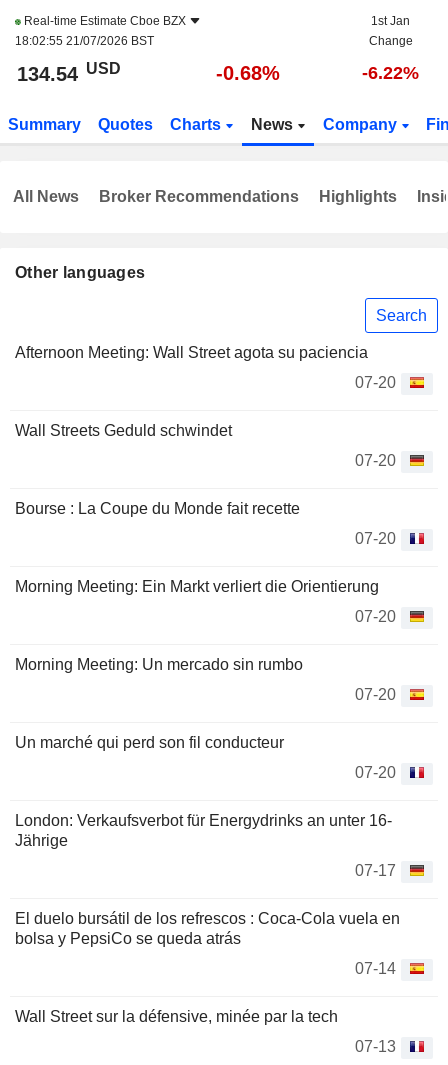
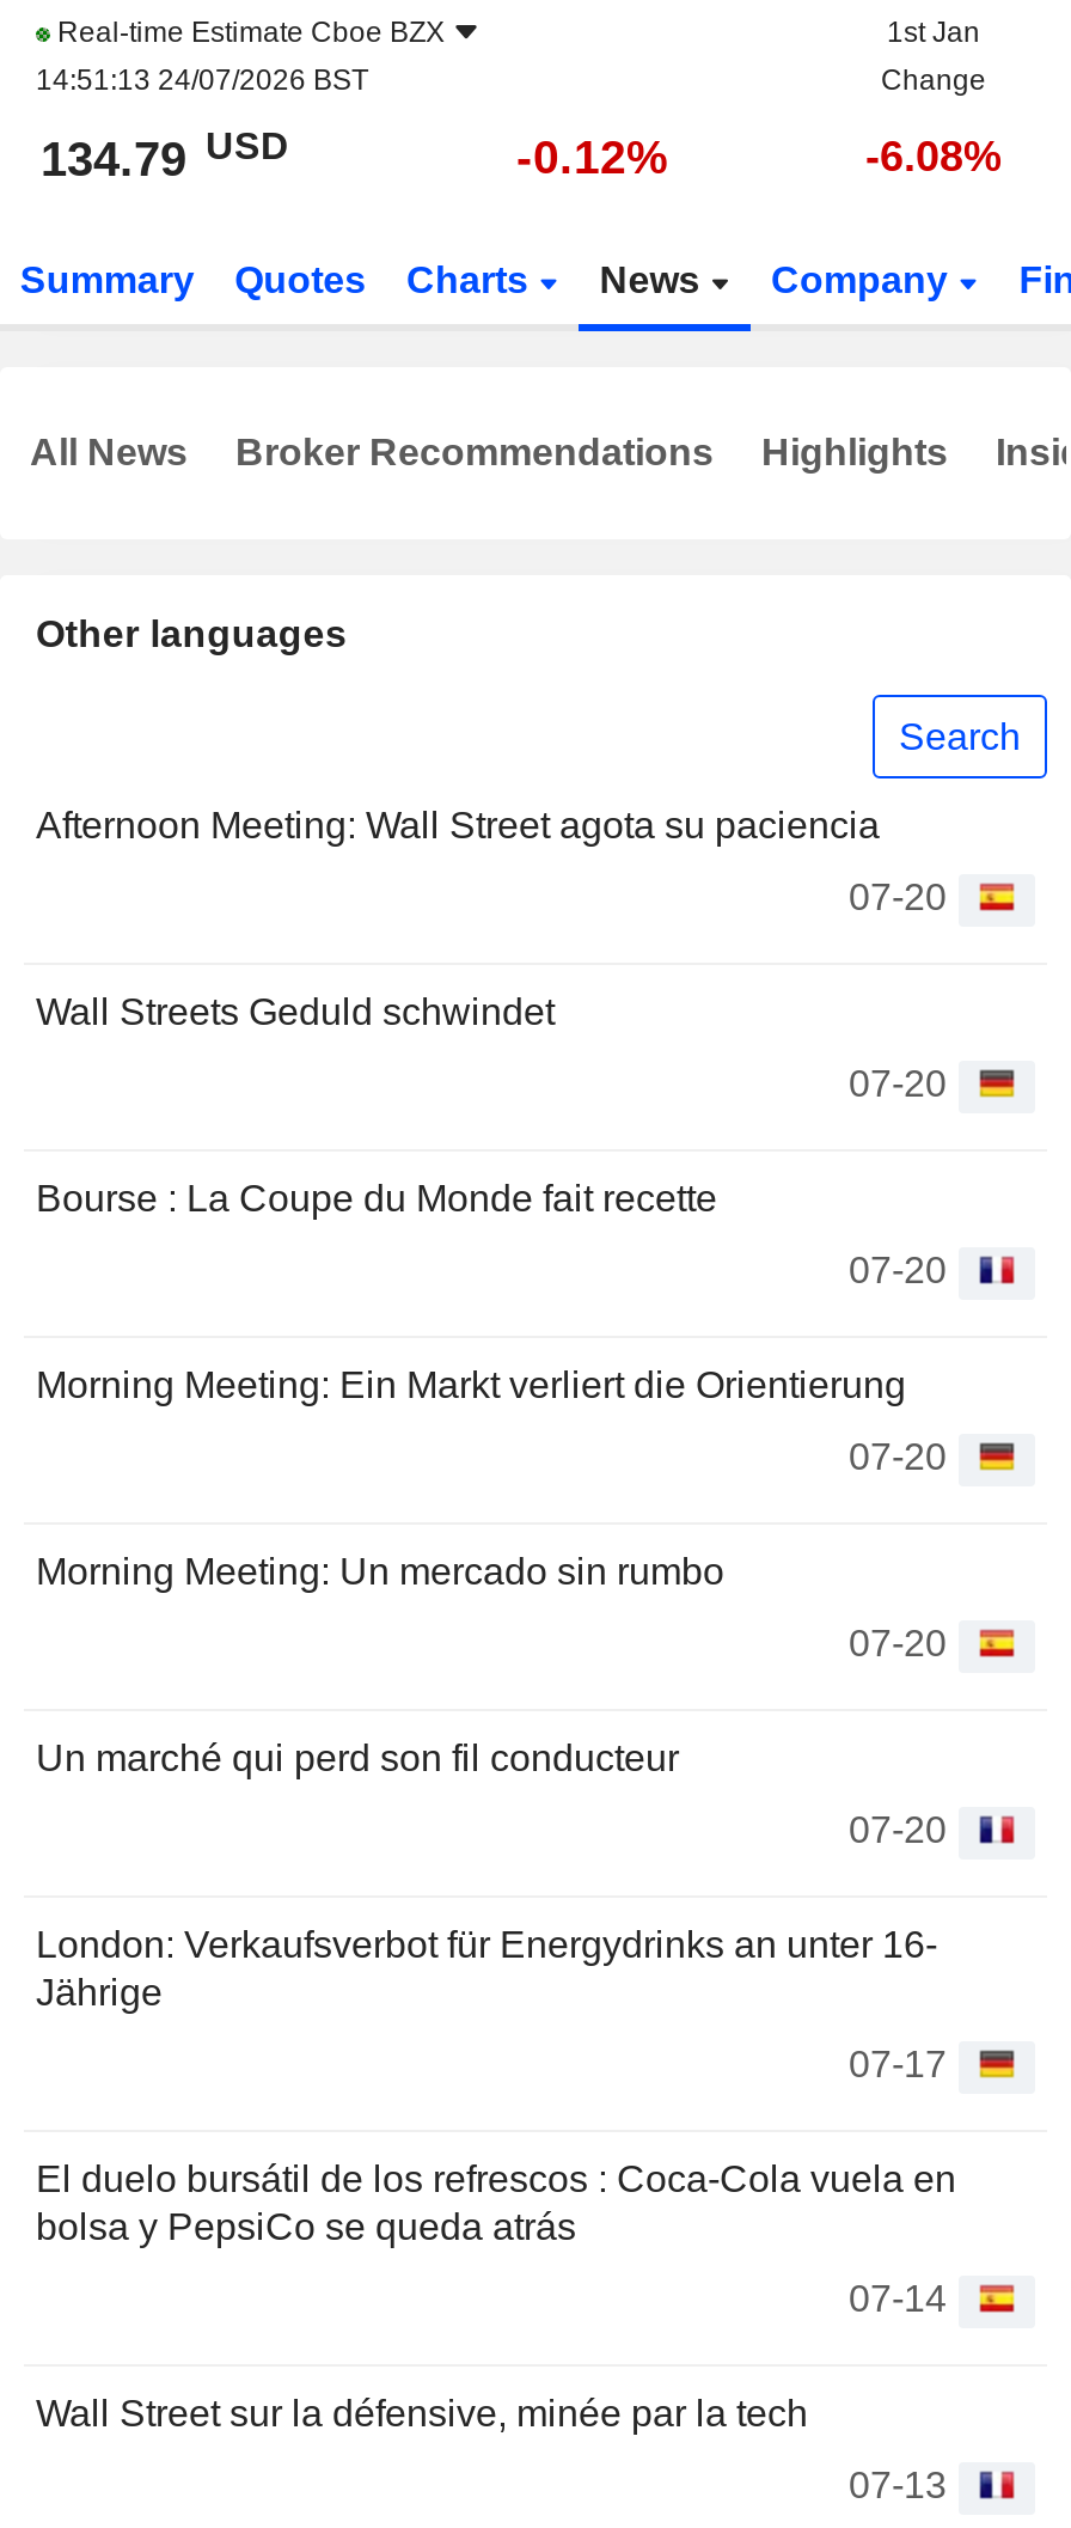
[15,34,154,48] 18:02:55 21/07/2026 BST -> [36,63,368,97] 14:51:13 24/07/2026 BST
[17,59,121,85] 134.54 USD -> [41,124,289,185] 134.79 USD
[216,62,280,84] -0.68% -> [516,130,669,183] -0.12%
[362,63,419,83] -6.22% -> [865,133,1002,181] -6.08%

